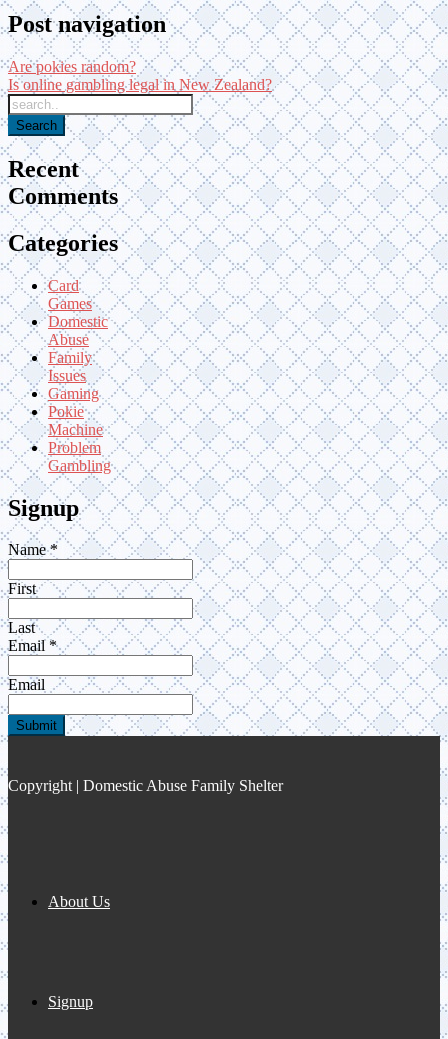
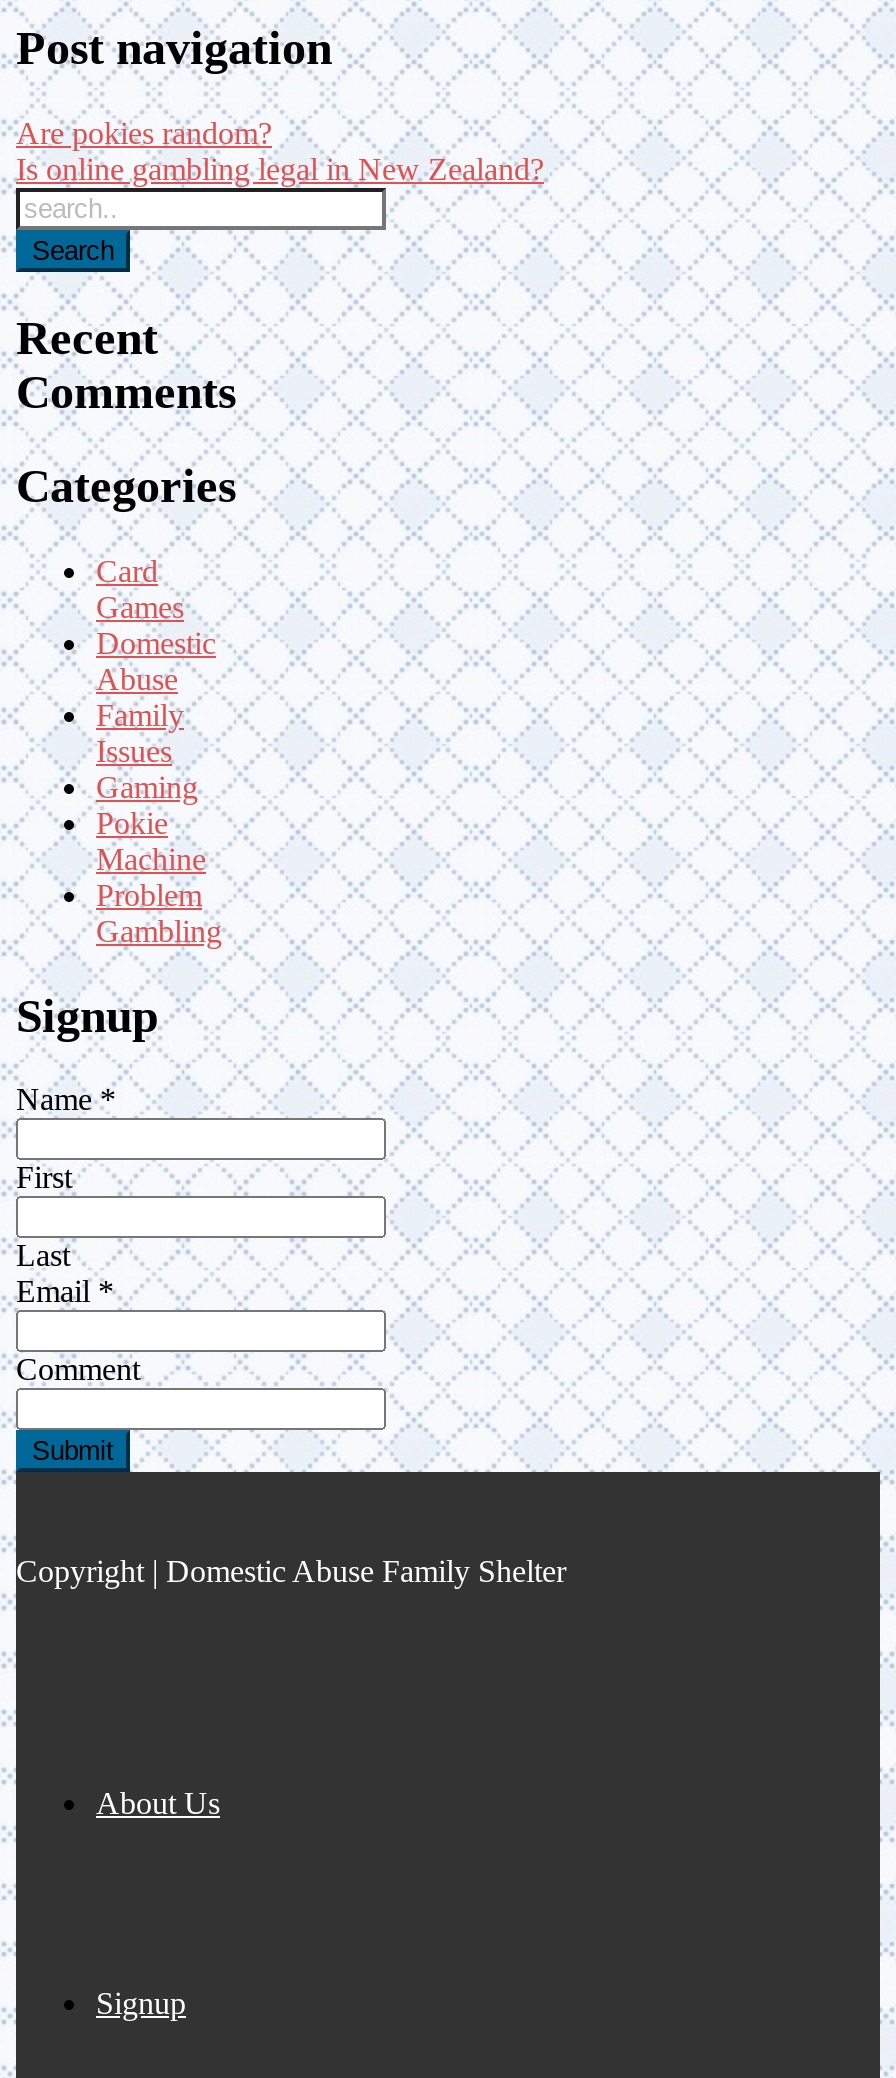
[8,676,45,693] Email -> [16,1353,140,1387] Comment

